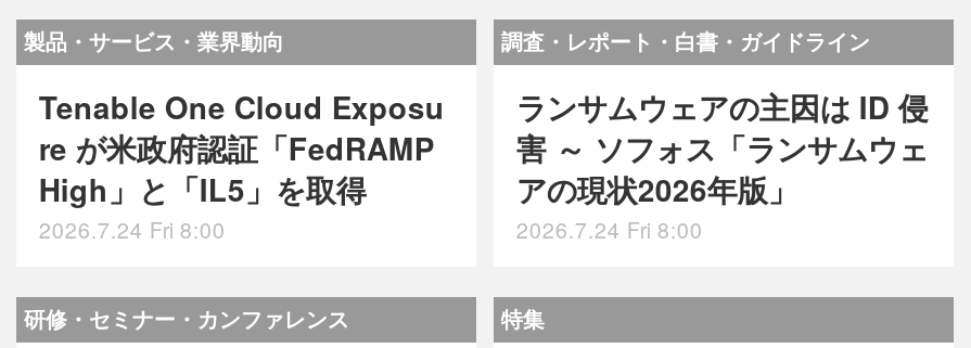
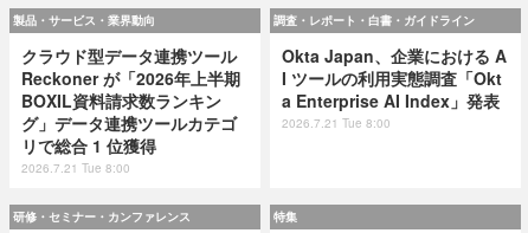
[39,84,445,245] Tenable One Cloud Exposu | re が米政府認証「FedRAMP | High」と「IL5」を取得 | 2026.7.24 Fri 8:00 -> [22,44,241,176] クラウド型データ連携ツール | Reckoner が「2026年上半期 | BOXIL資料請求数ランキン | グ」データ連携ツールカテゴ | リで総合 1 位獲得 | 2026.7.21 Tue 8:00
[516,84,928,245] ランサムウェアの主因は ID 侵 | 害 ～ ソフォス「ランサムウェ | アの現状2026年版」 | 2026.7.24 Fri 8:00 -> [282,44,507,131] Okta Japan、企業における A | I ツールの利用実態調査「Okt | a Enterprise AI Index」発表 | 2026.7.21 Tue 8:00

